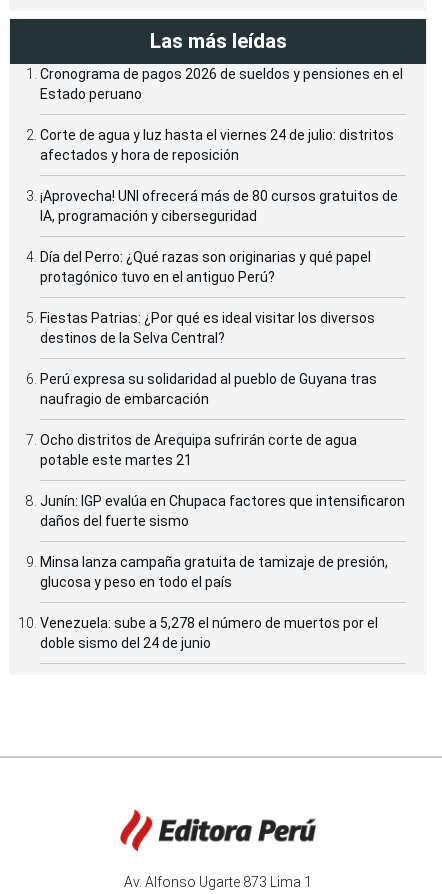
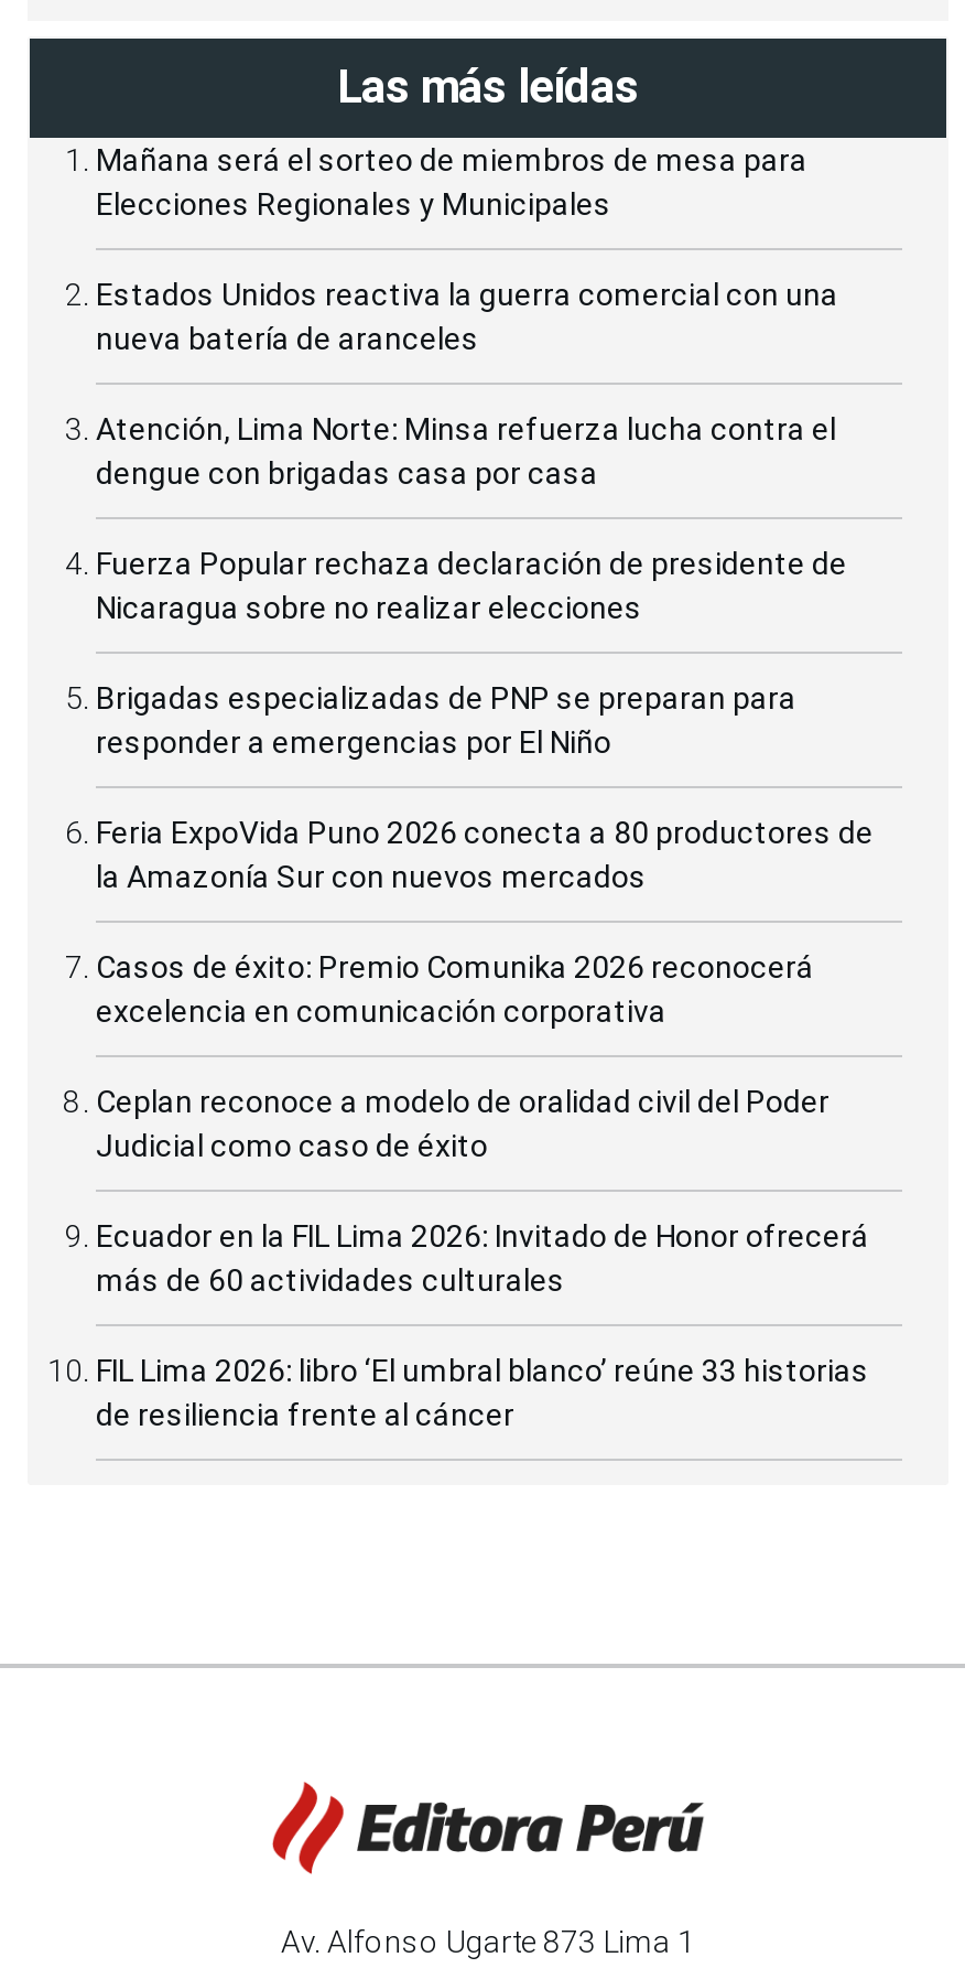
[40,66,403,102] Cronograma de pagos 2026 de sueldos y pensiones en el | Estado peruano -> [96,142,807,222] Mañana será el sorteo de miembros de mesa para | Elecciones Regionales y Municipales
[40,127,394,163] Corte de agua y luz hasta el viernes 24 de julio: distritos | afectados y hora de reposición -> [96,277,838,356] Estados Unidos reactiva la guerra comercial con una | nueva batería de aranceles
[40,188,398,224] ¡Aprovecha! UNI ofrecerá más de 80 cursos gratuitos de | IA, programación y ciberseguridad -> [96,411,836,491] Atención, Lima Norte: Minsa refuerza lucha contra el | dengue con brigadas casa por casa
[40,249,371,285] Día del Perro: ¿Qué razas son originarias y qué papel | protagónico tuvo en el antiguo Perú? -> [96,546,847,625] Fuerza Popular rechaza declaración de presidente de | Nicaragua sobre no realizar elecciones
[40,310,375,346] Fiestas Patrias: ¿Por qué es ideal visitar los diversos | destinos de la Selva Central? -> [96,680,796,760] Brigadas especializadas de PNP se preparan para | responder a emergencias por El Niño
[40,371,377,407] Perú expresa su solidaridad al pueblo de Guyana tras | naufragio de embarcación -> [96,815,874,894] Feria ExpoVida Puno 2026 conecta a 80 productores de | la Amazonía Sur con nuevos mercados
[40,432,357,468] Ocho distritos de Arequipa sufrirán corte de agua | potable este martes 21 -> [96,949,814,1029] Casos de éxito: Premio Comunika 2026 reconocerá | excelencia en comunicación corporativa
[40,493,405,529] Junín: IGP evalúa en Chupaca factores que intensificaron | daños del fuerte sismo -> [96,1084,830,1163] Ceplan reconoce a modelo de oralidad civil del Poder | Judicial como caso de éxito
[40,554,388,590] Minsa lanza campaña gratuita de tamizaje de presión, | glucosa y peso en todo el país -> [96,1218,869,1298] Ecuador en la FIL Lima 2026: Invitado de Honor ofrecerá | más de 60 actividades culturales
[40,615,378,651] Venezuela: sube a 5,278 el número de muertos por el | doble sismo del 24 de junio -> [96,1353,869,1432] FIL Lima 2026: libro ‘El umbral blanco’ reúne 33 historias | de resiliencia frente al cáncer

